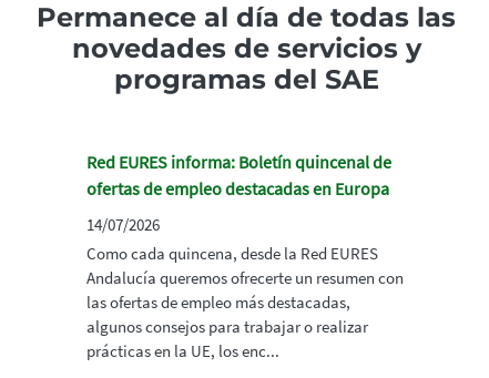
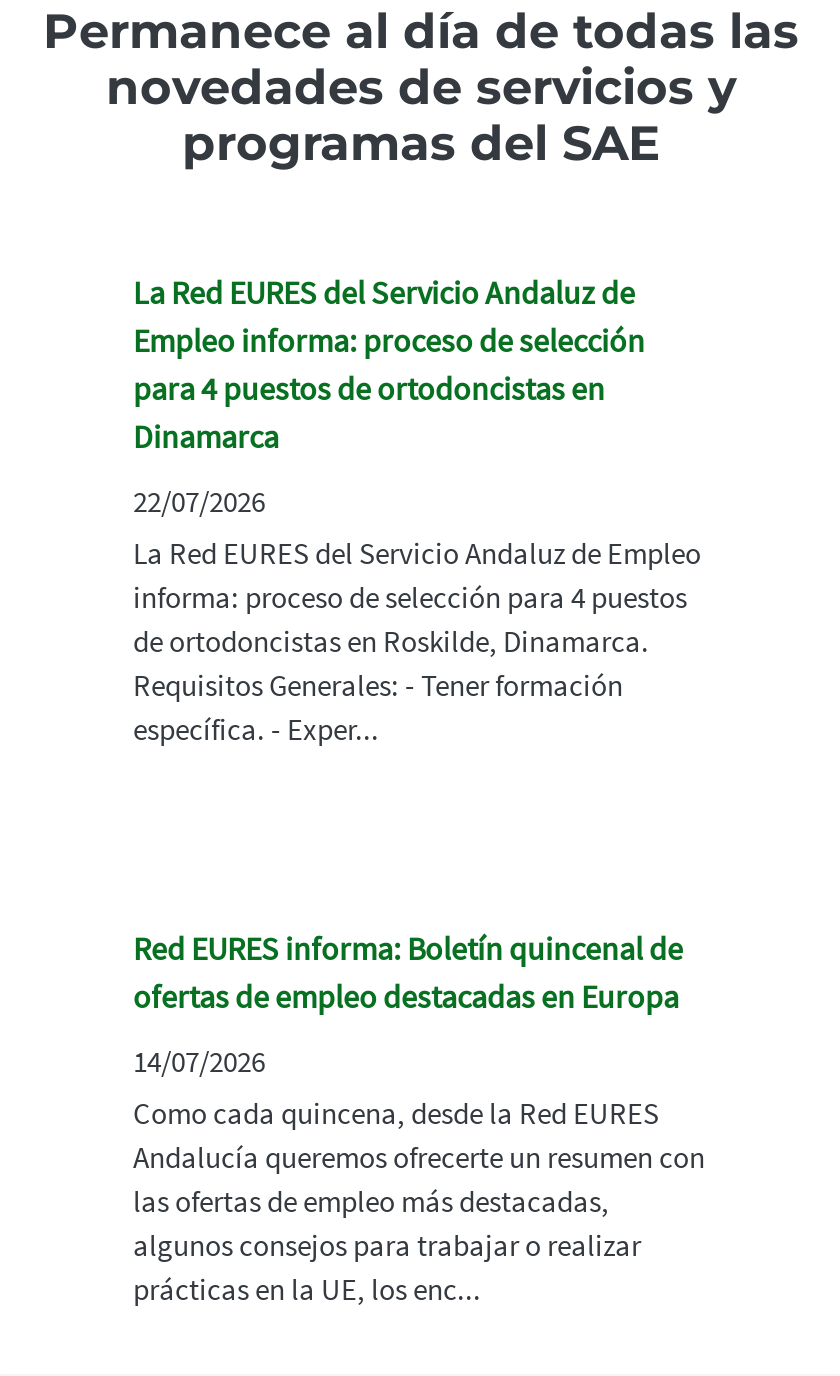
none -> [133,272,701,748] La Red EURES del Servicio Andaluz de | Empleo informa: proceso de selección | para 4 puestos de ortodoncistas en | Dinamarca | 22/07/2026 | La Red EURES del Servicio Andaluz de Empleo | informa: proceso de selección para 4 puestos | de ortodoncistas en Roskilde, Dinamarca. | Requisitos Generales: - Tener formación | específica. - Exper...

